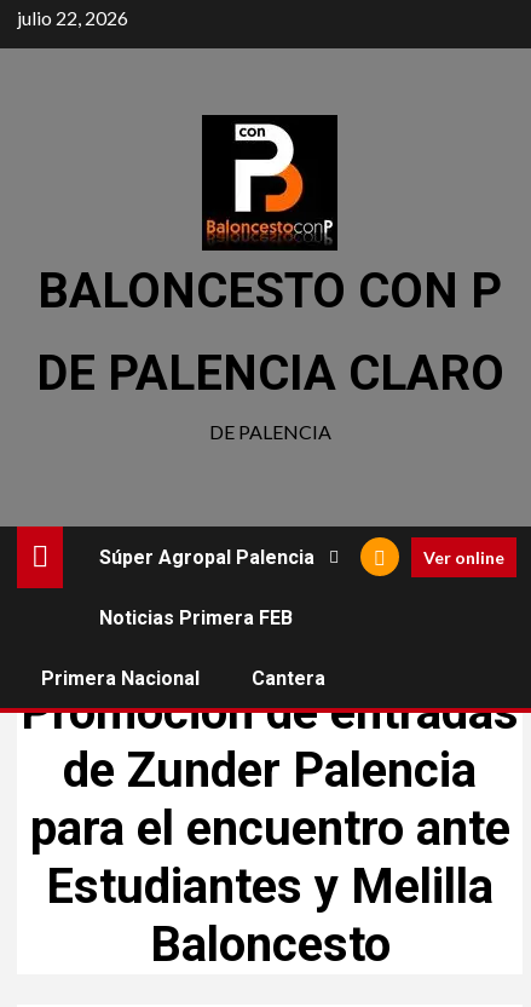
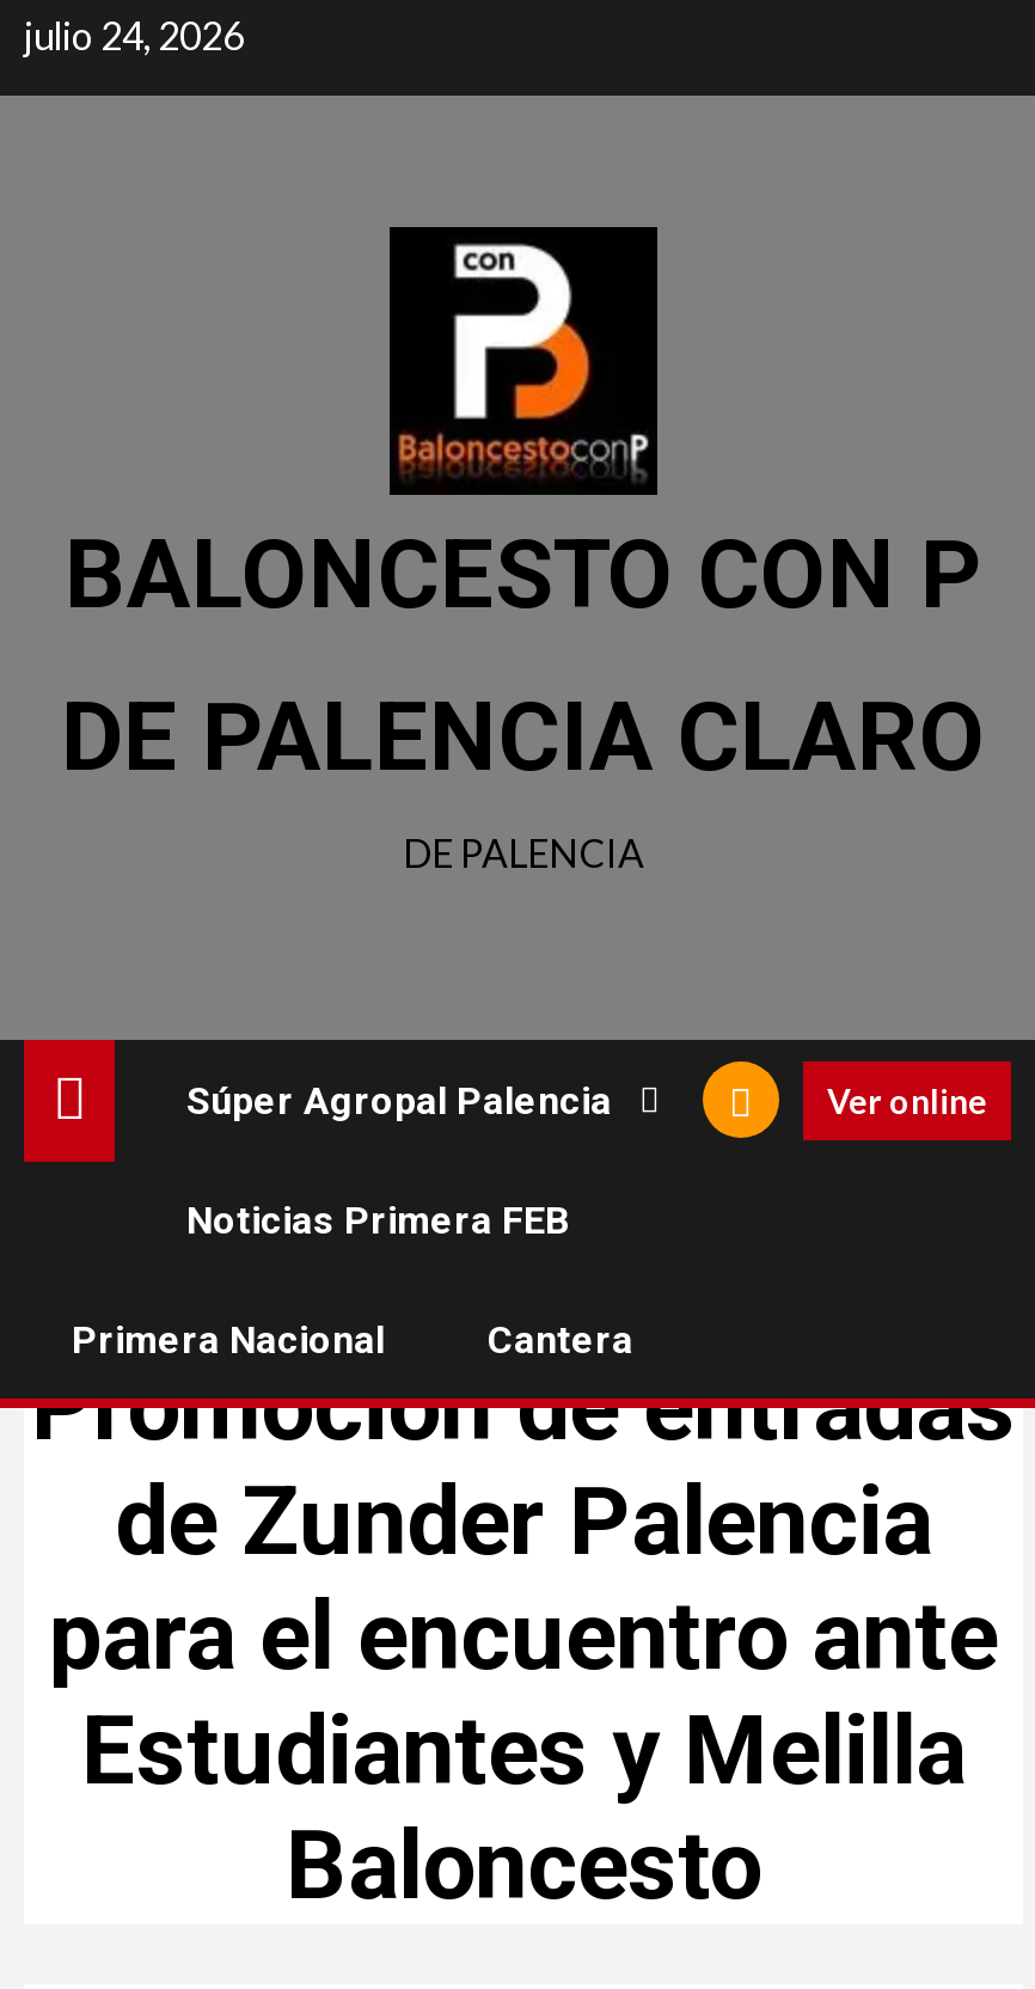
[17,6,128,29] julio 22, 2026 -> [24,12,244,58] julio 24, 2026

